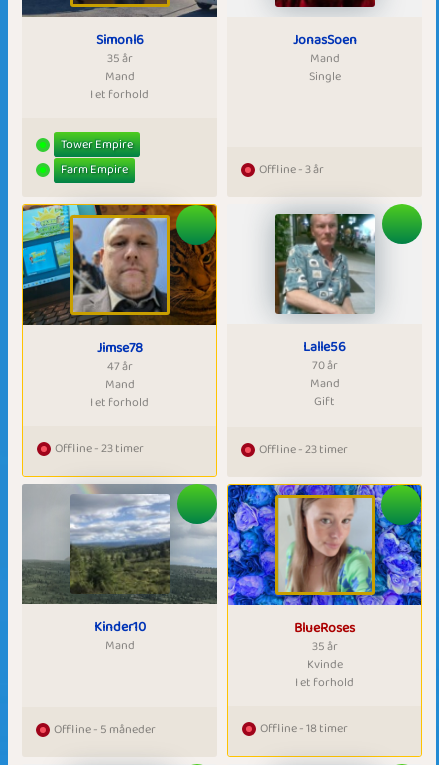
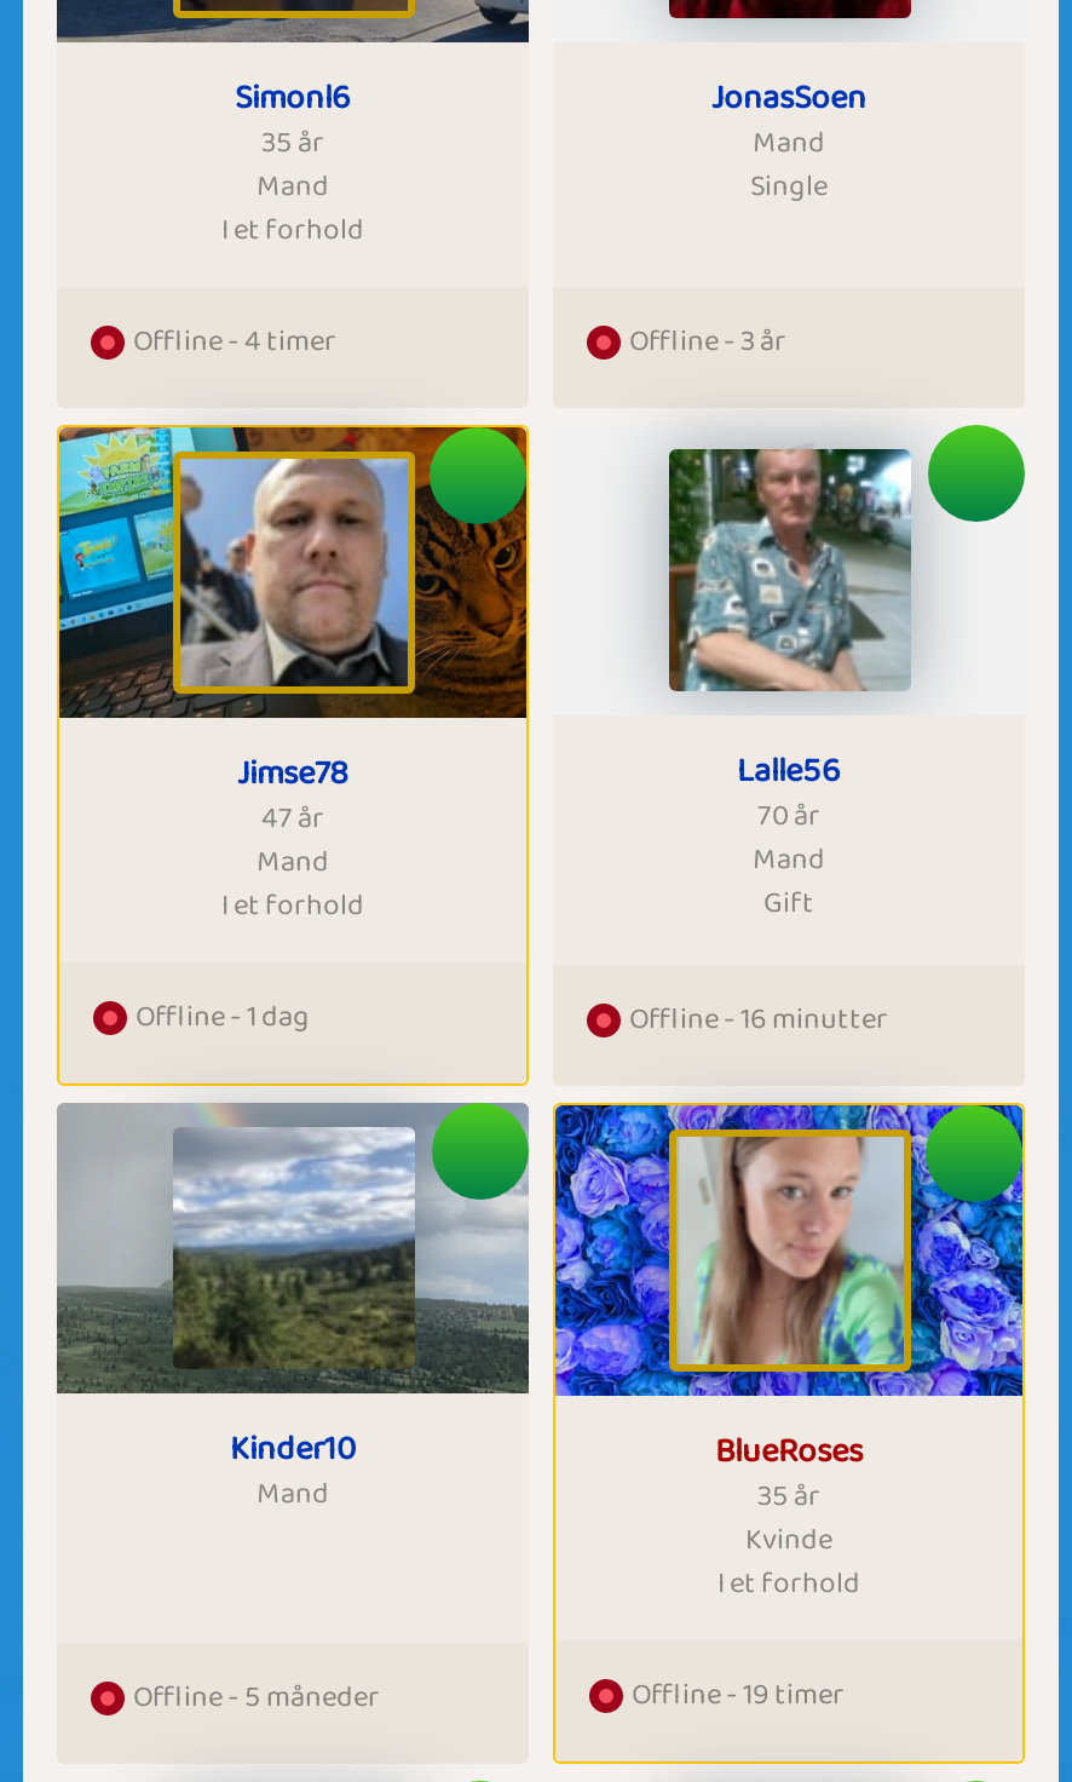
[60,134,132,179] Tower Empire | Farm Empire -> [133,317,336,363] Offline - 4 timer
[54,439,143,458] Offline - 23 timer -> [136,993,310,1039] Offline - 1 dag
[258,440,347,459] Offline - 23 timer -> [629,995,888,1041] Offline - 16 minutter
[259,719,347,738] Offline - 18 timer -> [632,1671,845,1717] Offline - 19 timer

